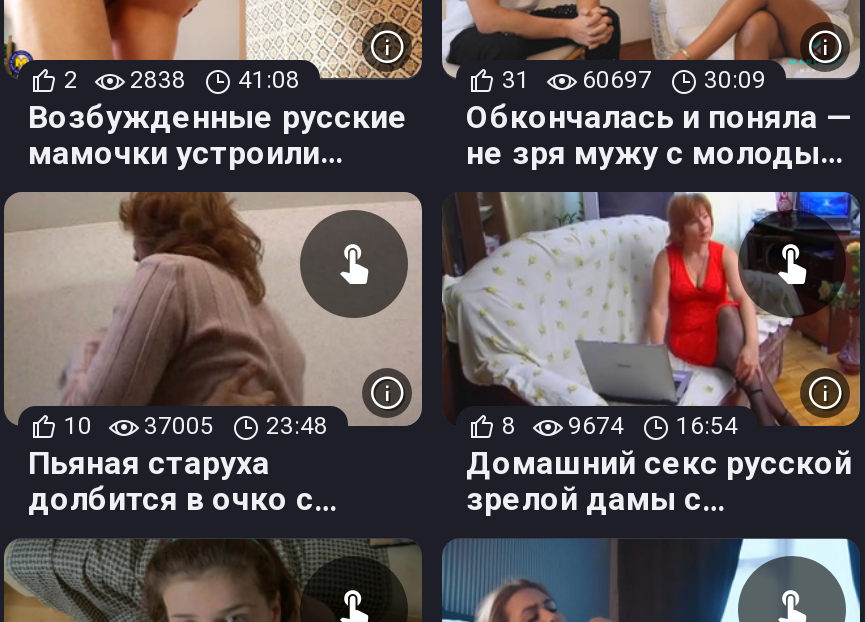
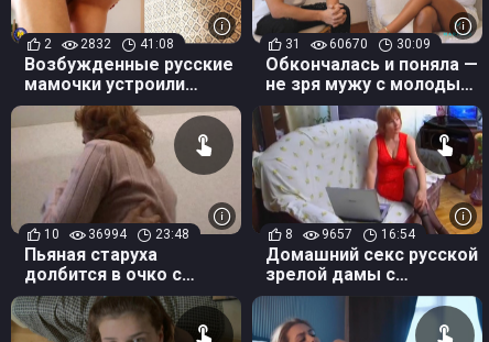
[64,65,300,93] 2 2838 41:08 -> [44,36,174,51] 2 2832 41:08
[502,65,766,93] 31 60697 30:09 -> [285,36,431,51] 31 60670 30:09
[64,412,328,440] 10 37005 23:48 -> [44,227,189,242] 10 36994 23:48
[502,412,738,440] 8 9674 16:54 -> [285,227,415,242] 8 9657 16:54

